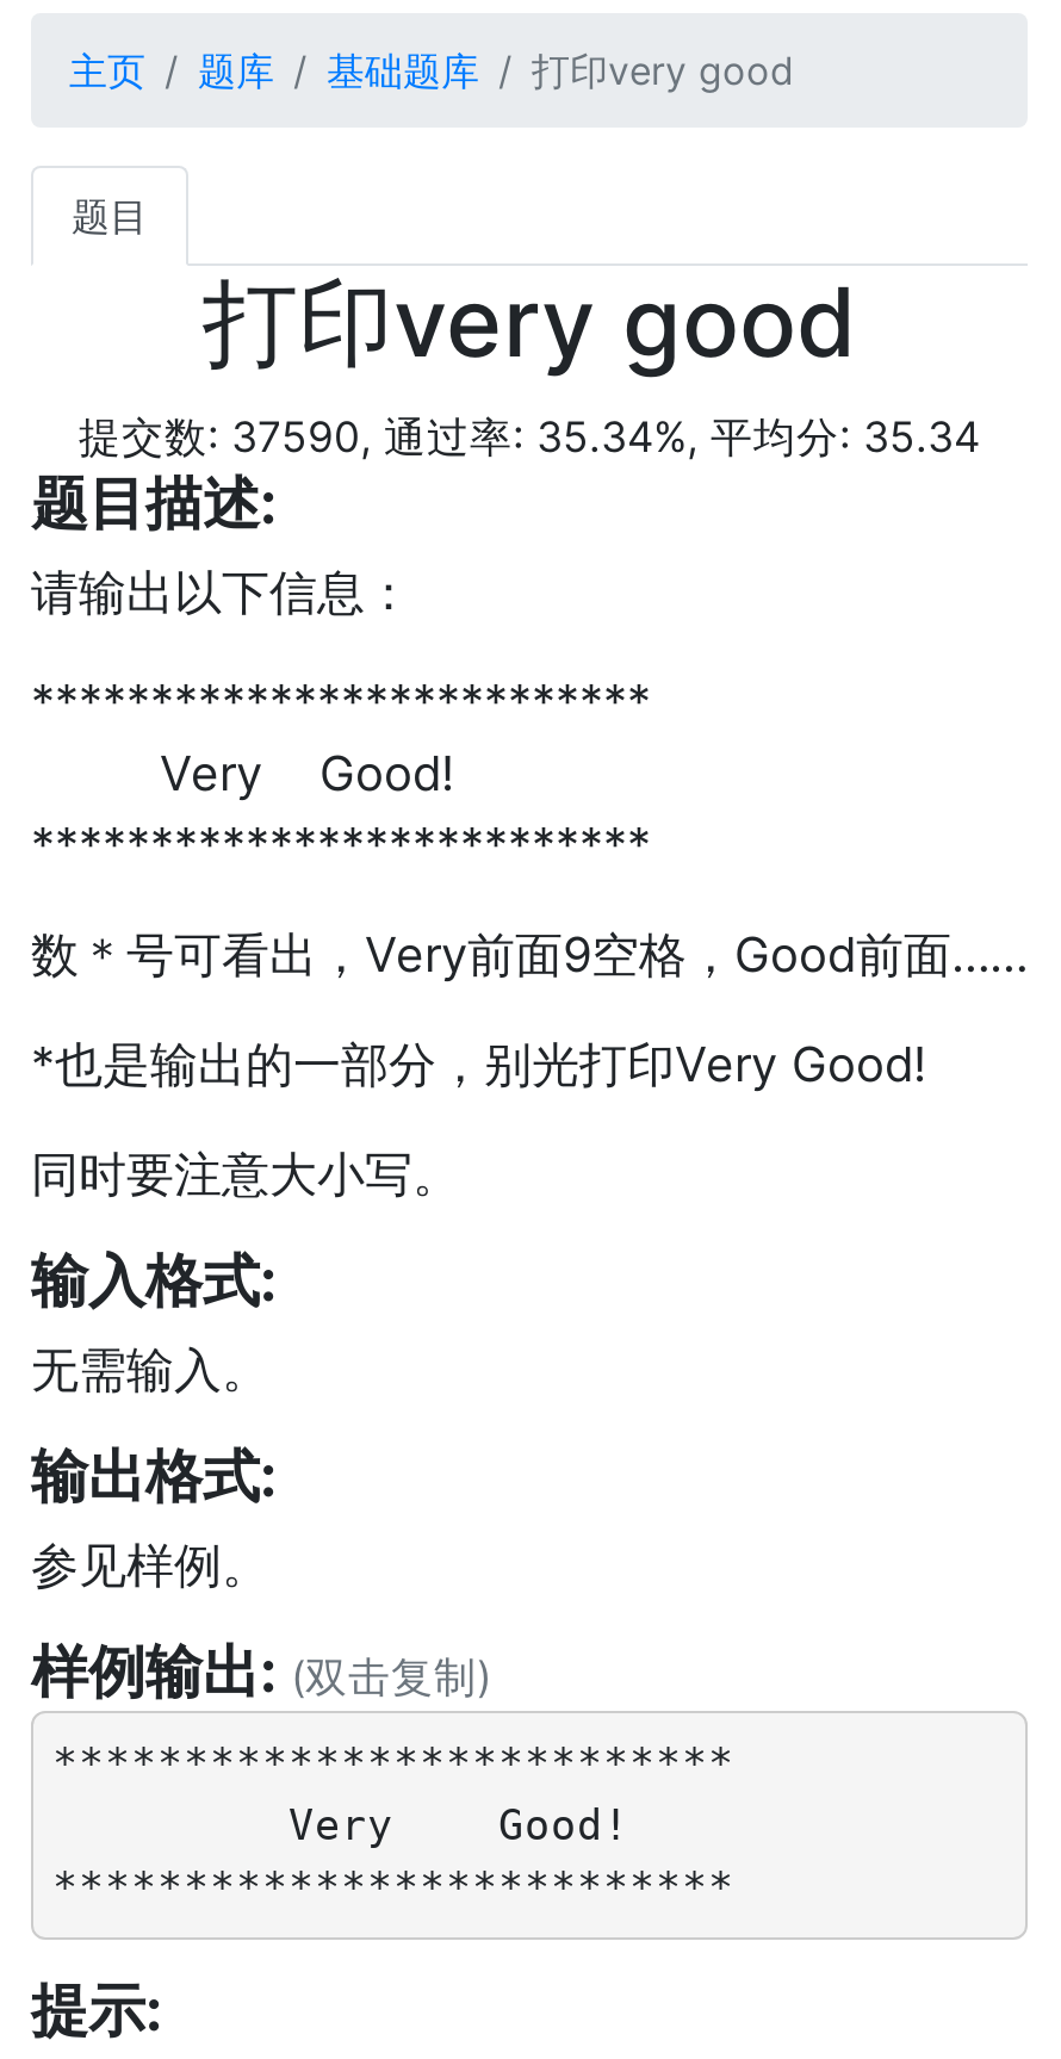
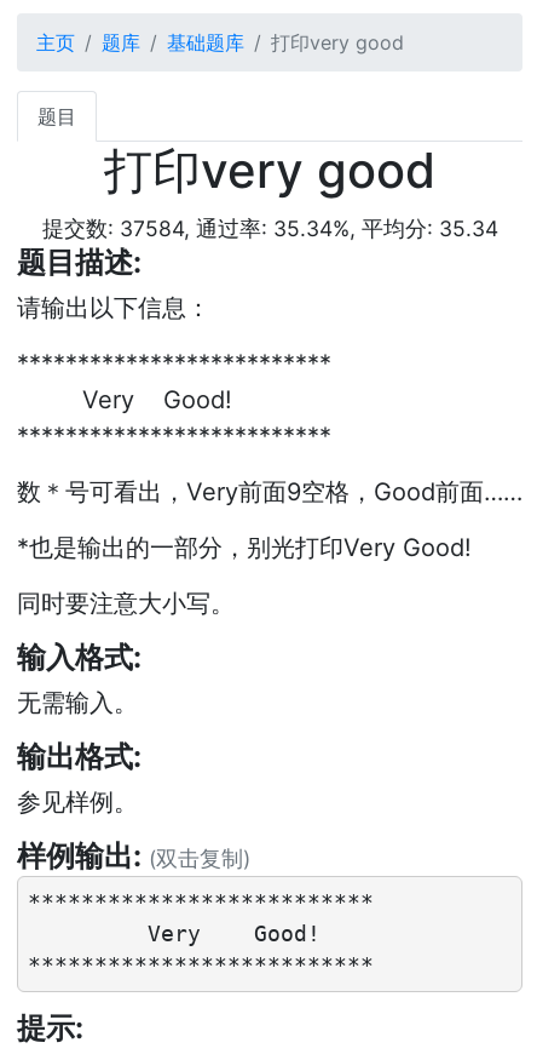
[79,411,980,461] 提交数: 37590, 通过率: 35.34%, 平均分: 35.34 -> [42,216,498,241] 提交数: 37584, 通过率: 35.34%, 平均分: 35.34

